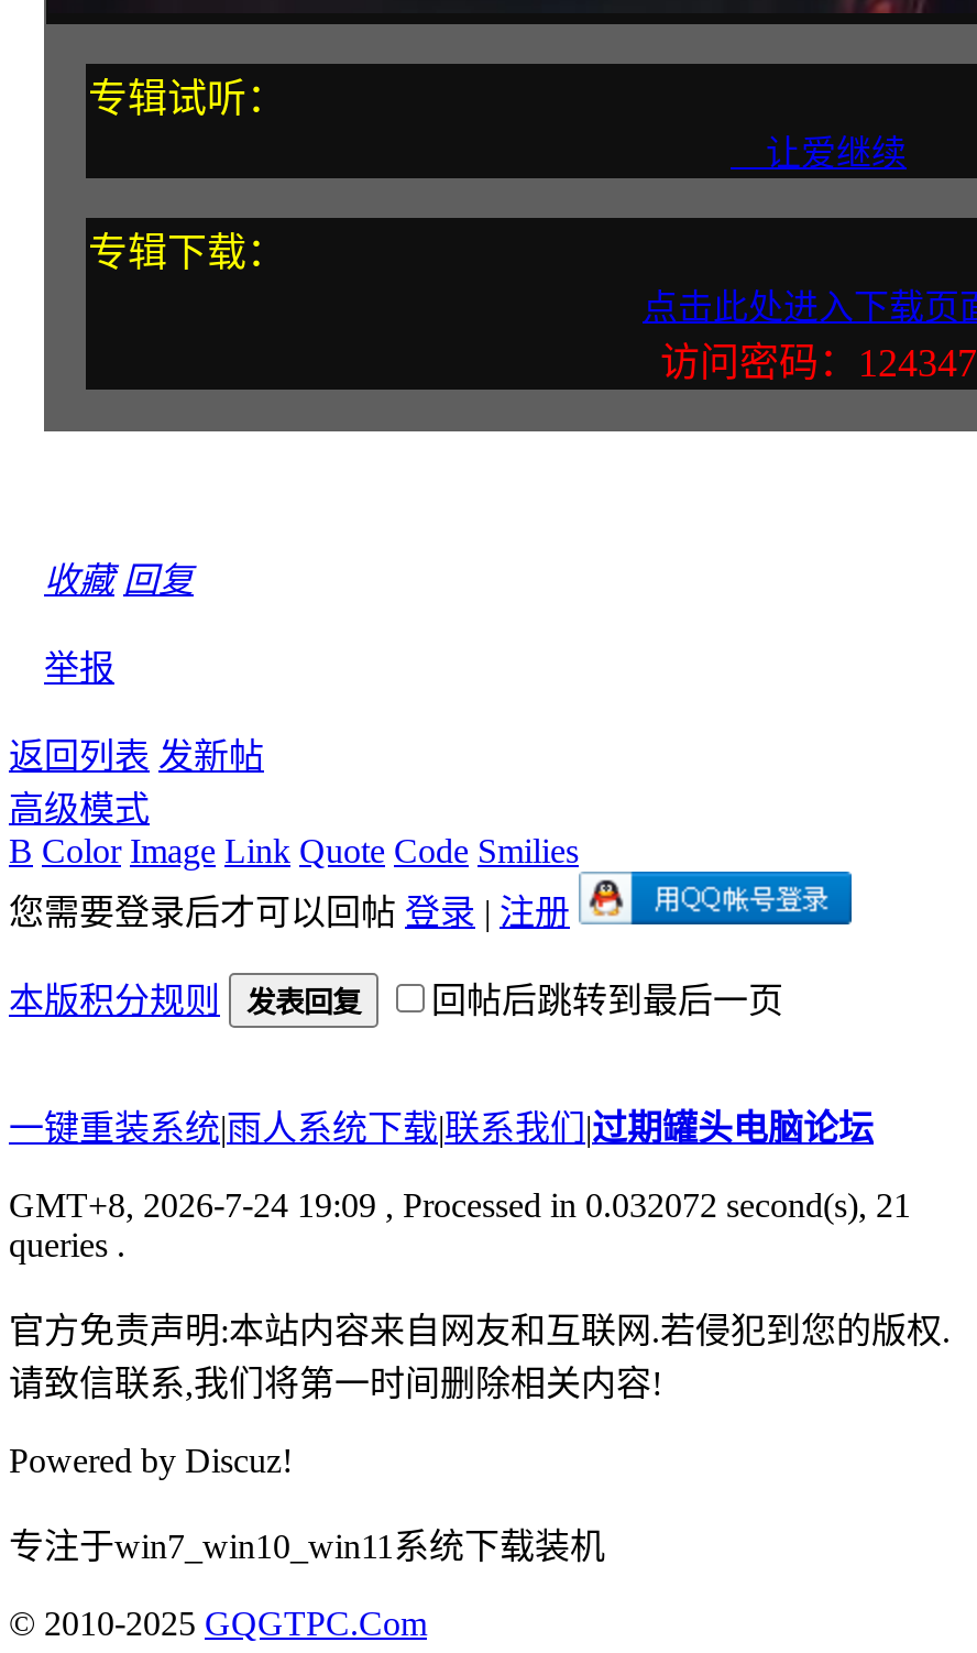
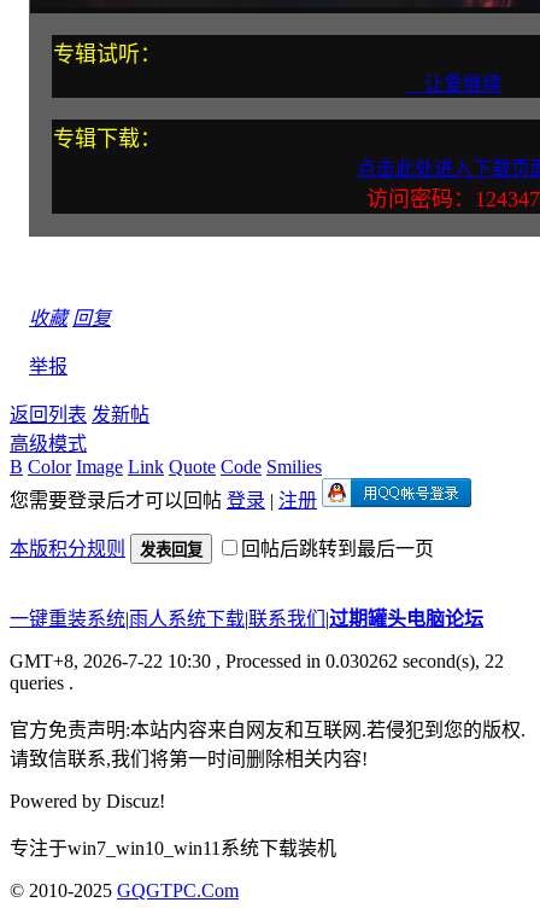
[9,1186,911,1223] GMT+8, 2026-7-24 19:09, Processed in 0.032072 second(s), 21 -> [10,651,504,671] GMT+8, 2026-7-22 10:30, Processed in 0.030262 second(s), 22

